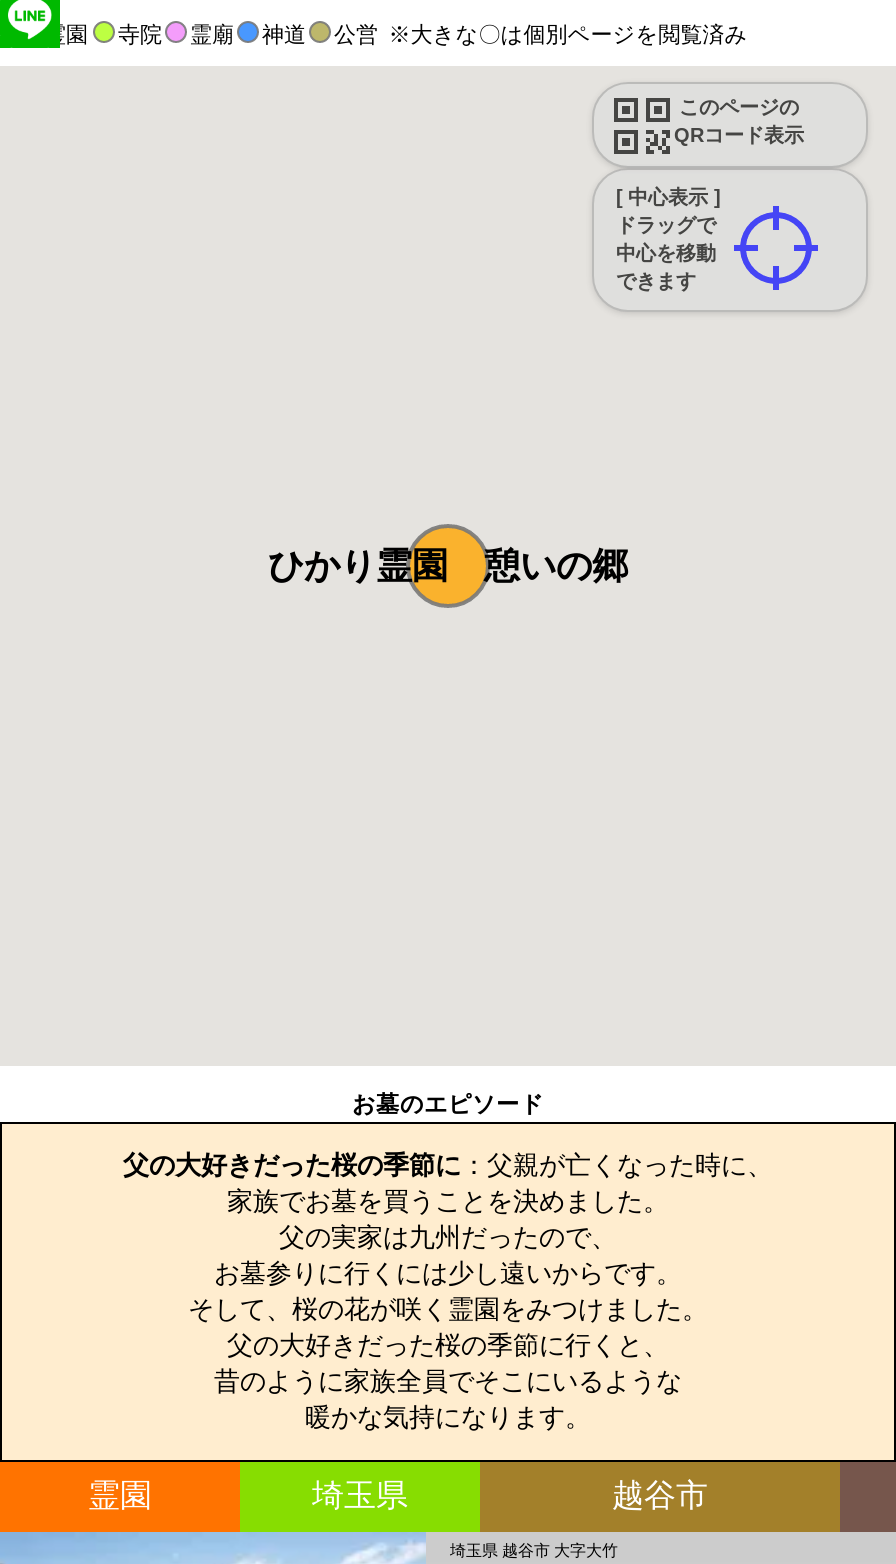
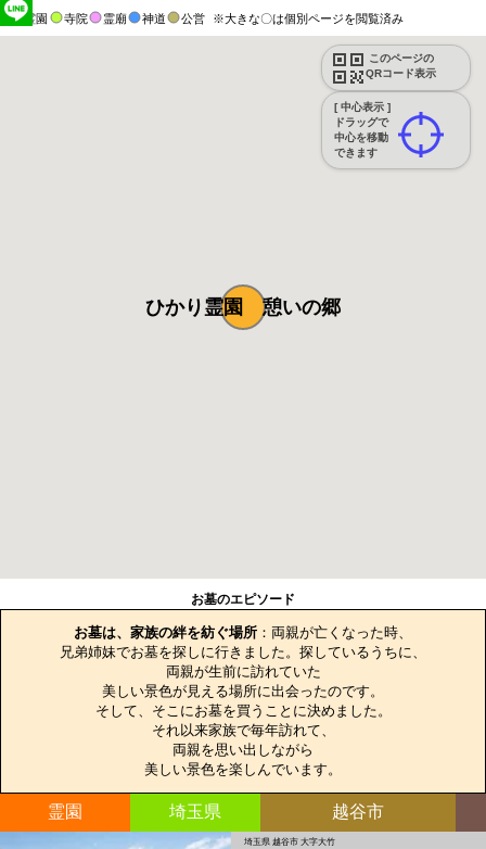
[123,1149,773,1431] 父の大好きだった桜の季節に：父親が亡くなった時に、 | 家族でお墓を買うことを決めました。 | 父の実家は九州だったので、 | お墓参りに行くには少し遠いからです。 | そして、桜の花が咲く霊園をみつけました。 | 父の大好きだった桜の季節に行くと、 | 昔のように家族全員でそこにいるような | 暖かな気持になります。 -> [60,624,426,777] お墓は、家族の絆を紡ぐ場所：両親が亡くなった時、 | 兄弟姉妹でお墓を探しに行きました。探しているうちに、 | 両親が生前に訪れていた | 美しい景色が見える場所に出会ったのです。 | そして、そこにお墓を買うことに決めました。 | それ以来家族で毎年訪れて、 | 両親を思い出しながら | 美しい景色を楽しんでいます。

